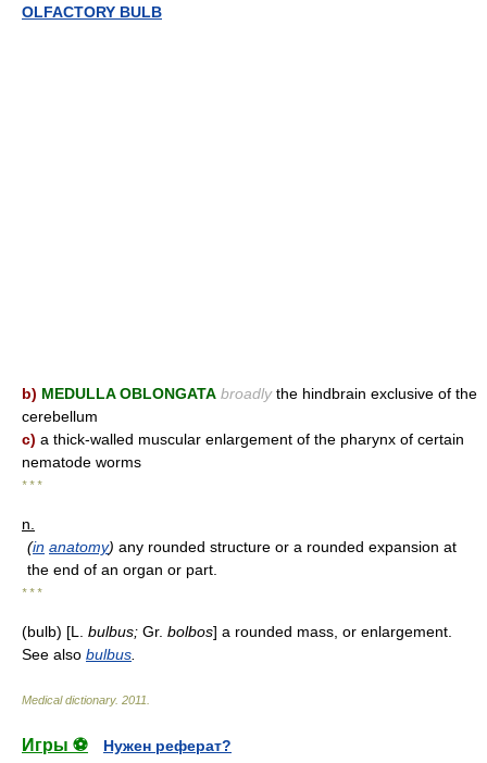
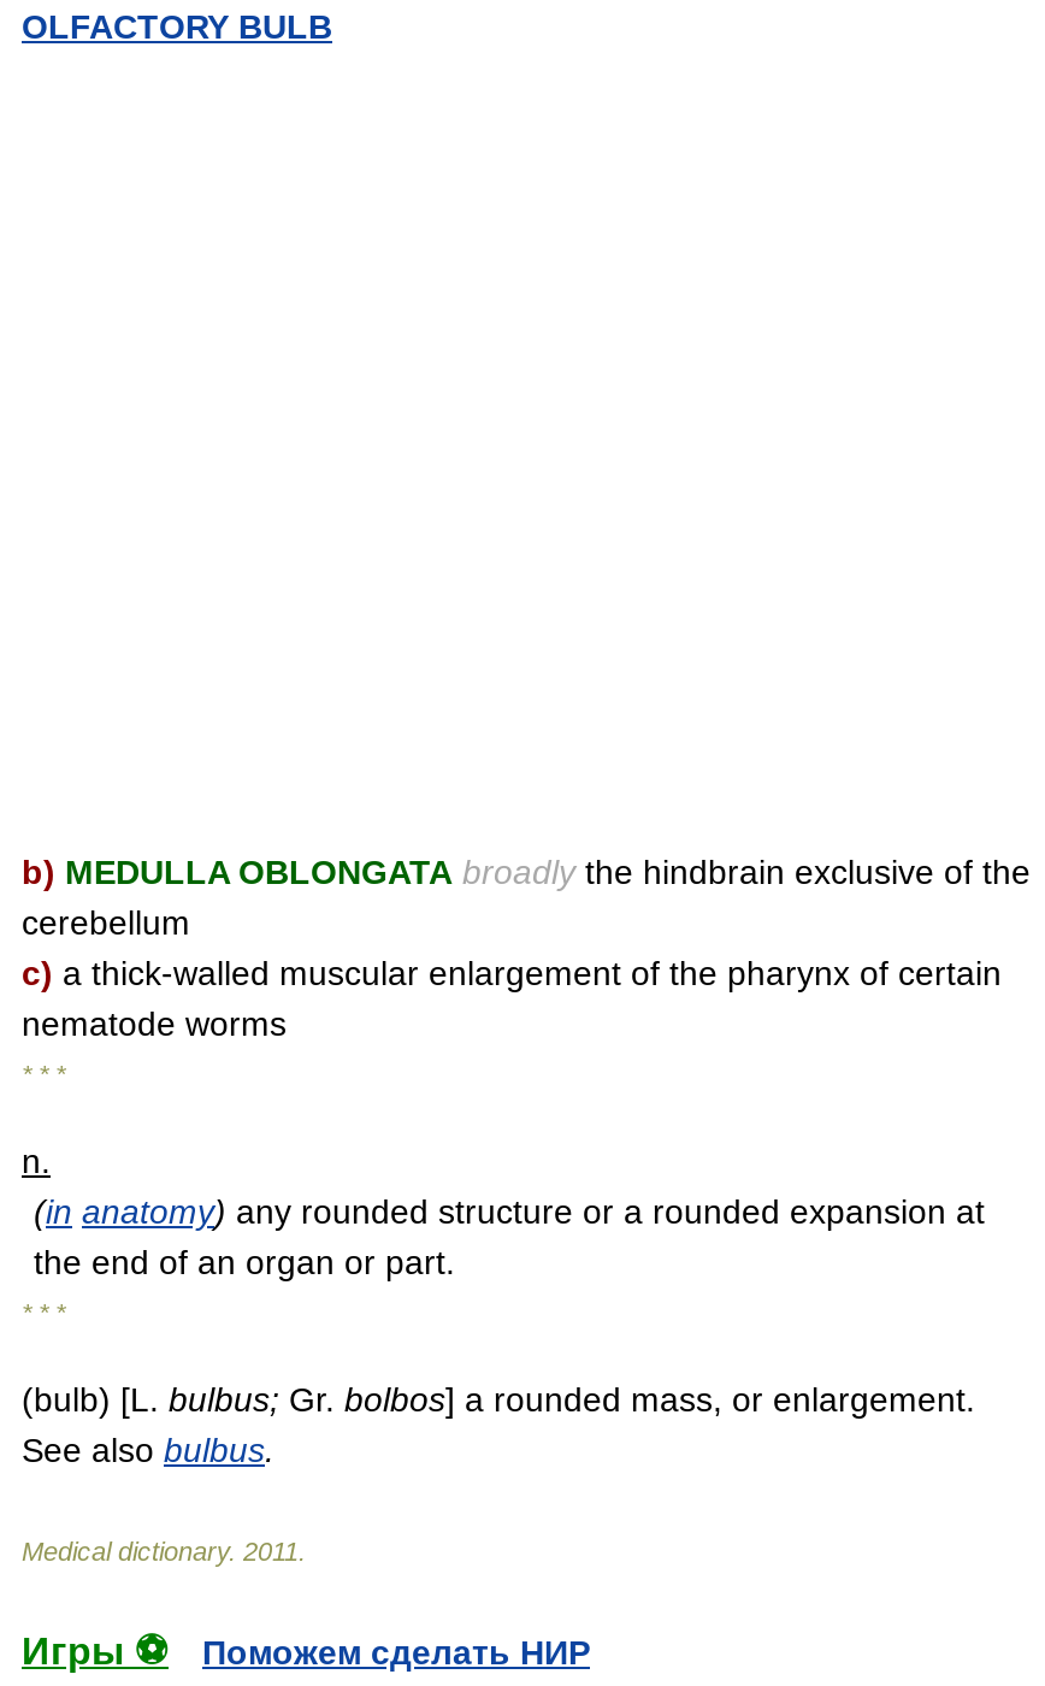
[103,737,232,754] Нужен реферат? -> [202,1633,590,1672] Поможем сделать НИР

